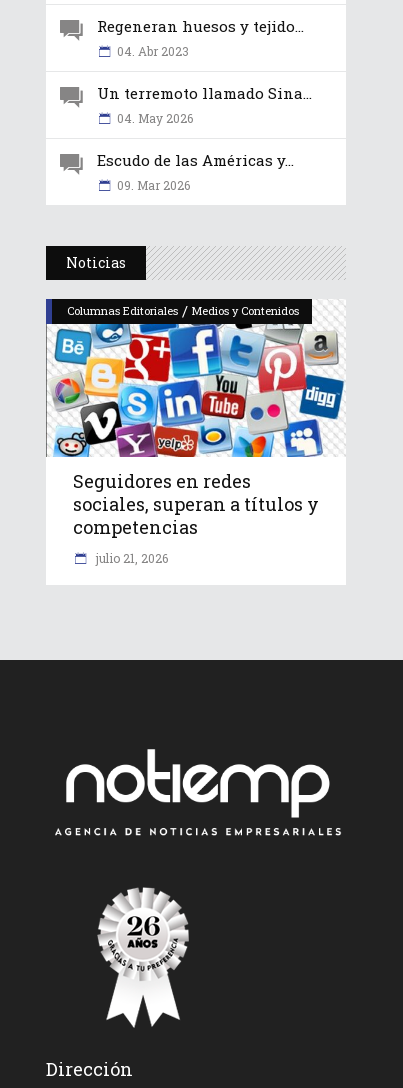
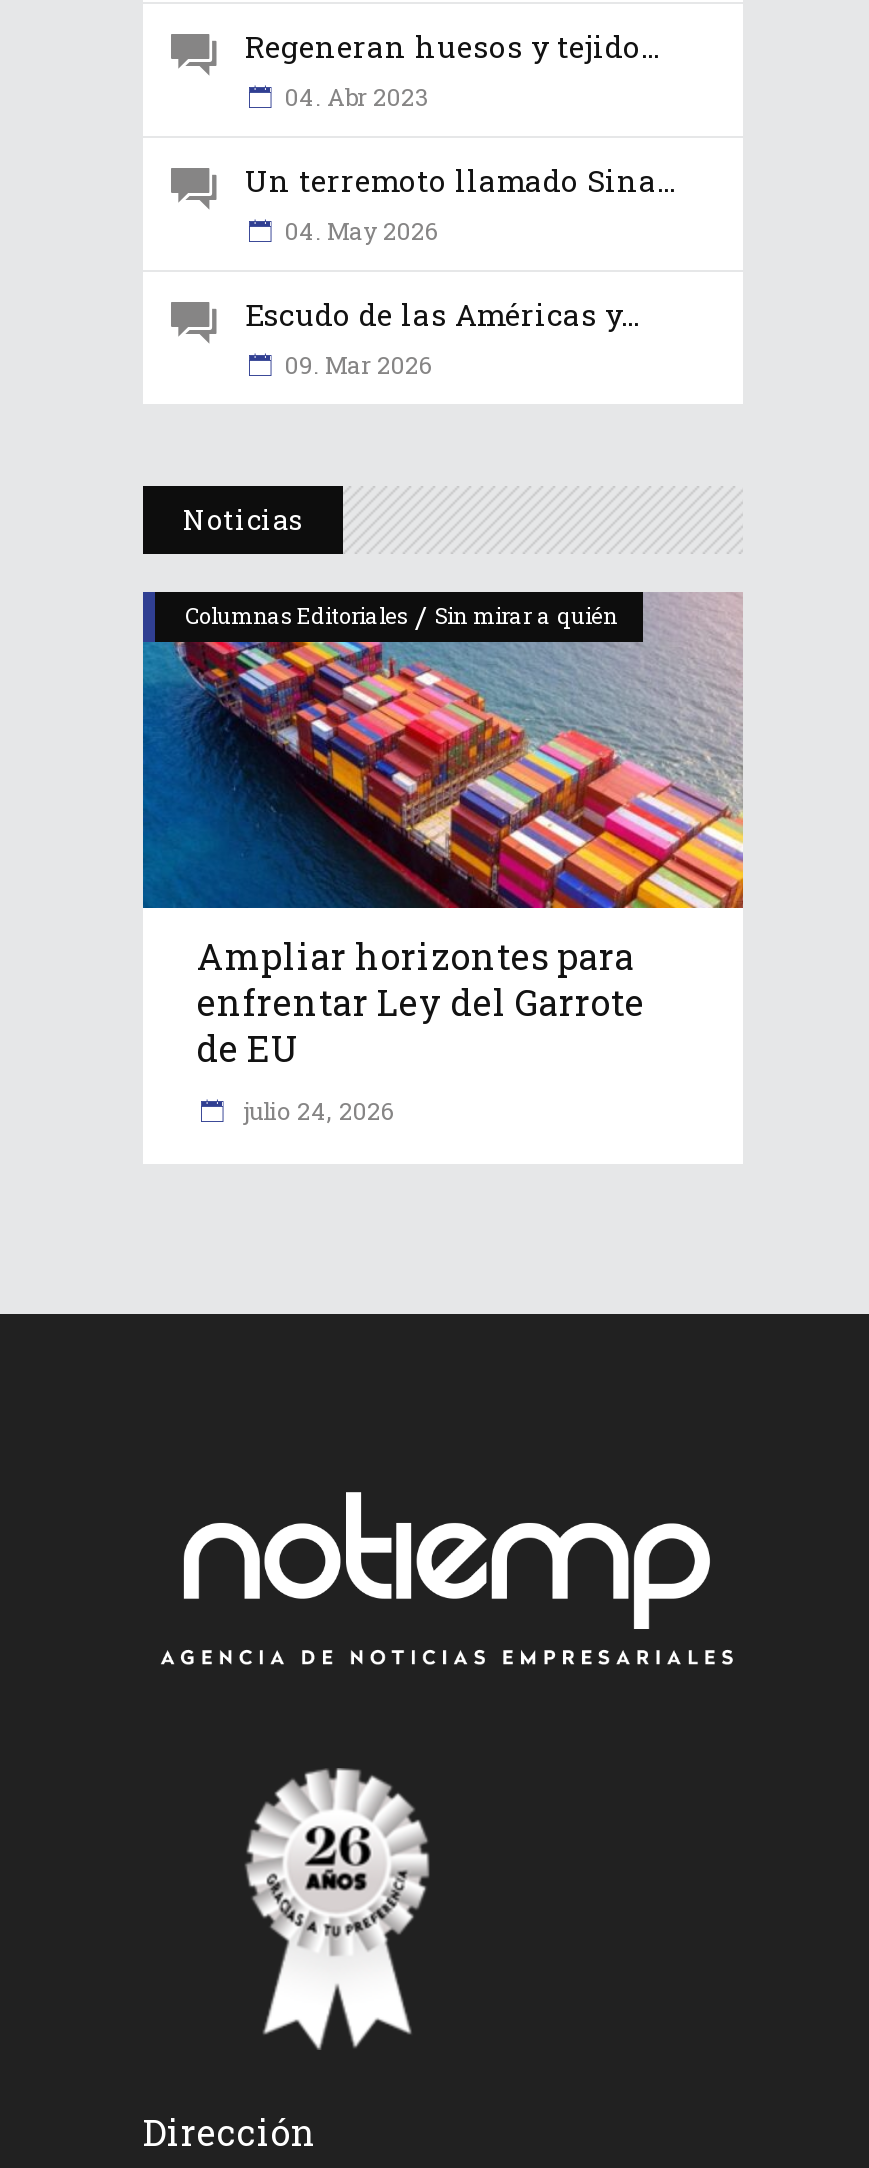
[46,300,346,458] [image] | Columnas Editoriales / Medios y Contenidos -> [141,592,745,910] [image] | Columnas Editoriales / Sin mirar a quién
[73,469,319,539] Seguidores en redes | sociales, superan a títulos y | competencias -> [197,932,645,1072] Ampliar horizontes para | enfrentar Ley del Garrote | de EU
[93,550,168,566] julio 21, 2026 -> [237,1094,393,1126] julio 24, 2026

